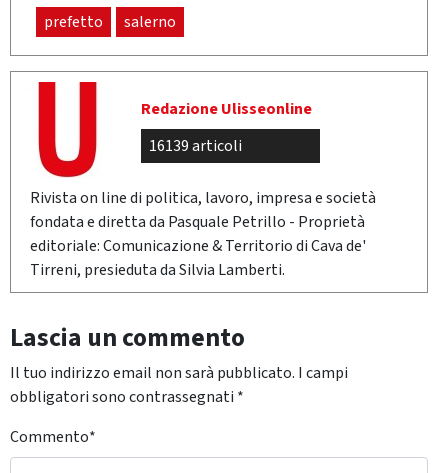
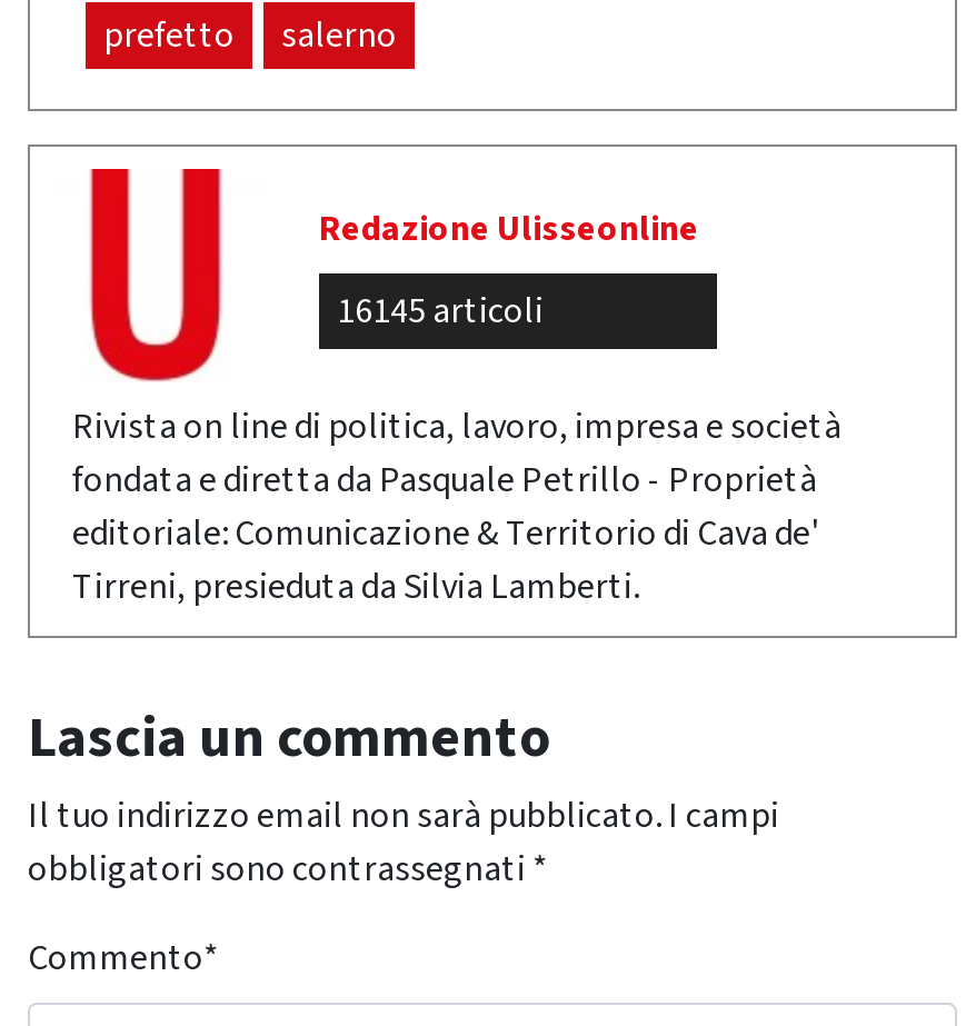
[149,135,242,157] 16139 articoli -> [337,288,544,337] 16145 articoli

